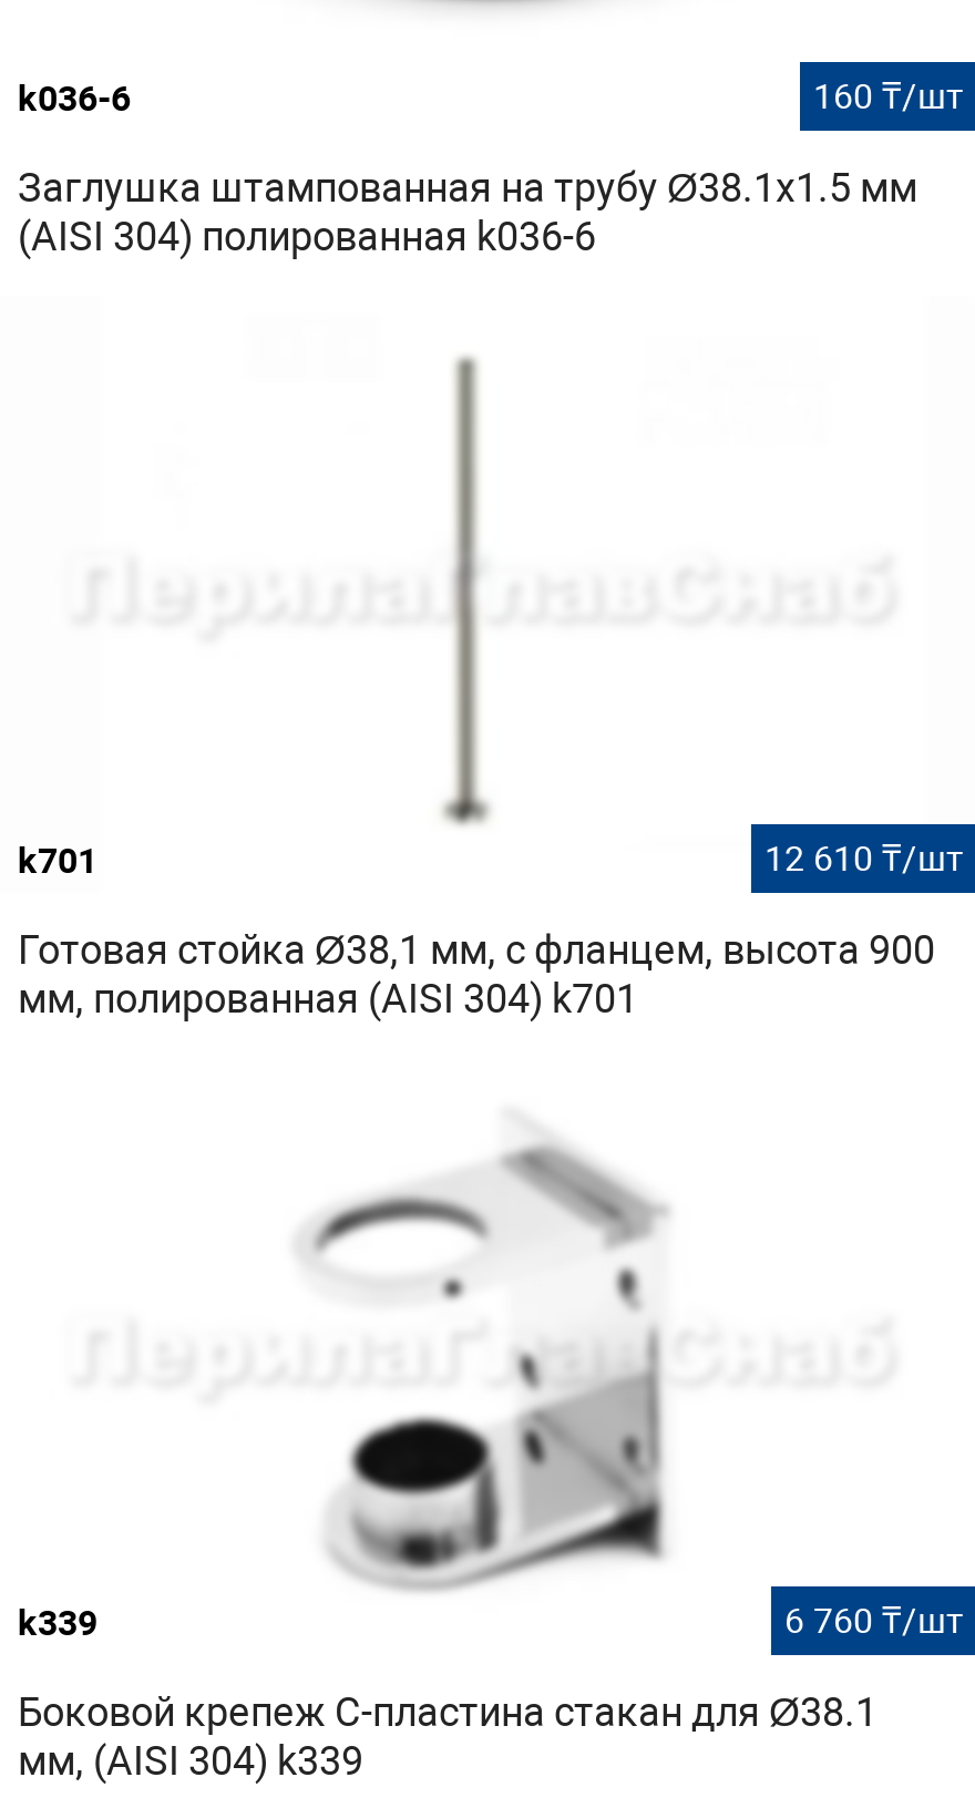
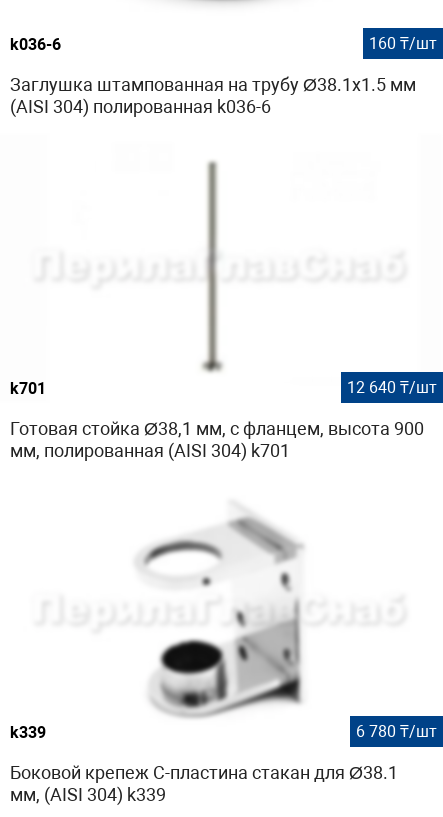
[764,838,964,880] 12 610 ₸/шт -> [347,378,437,397] 12 640 ₸/шт
[784,1599,964,1641] 6 760 ₸/шт -> [356,722,437,741] 6 780 ₸/шт

